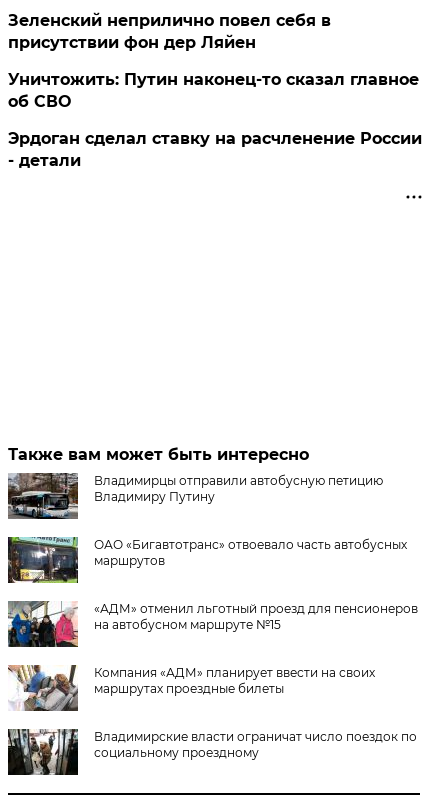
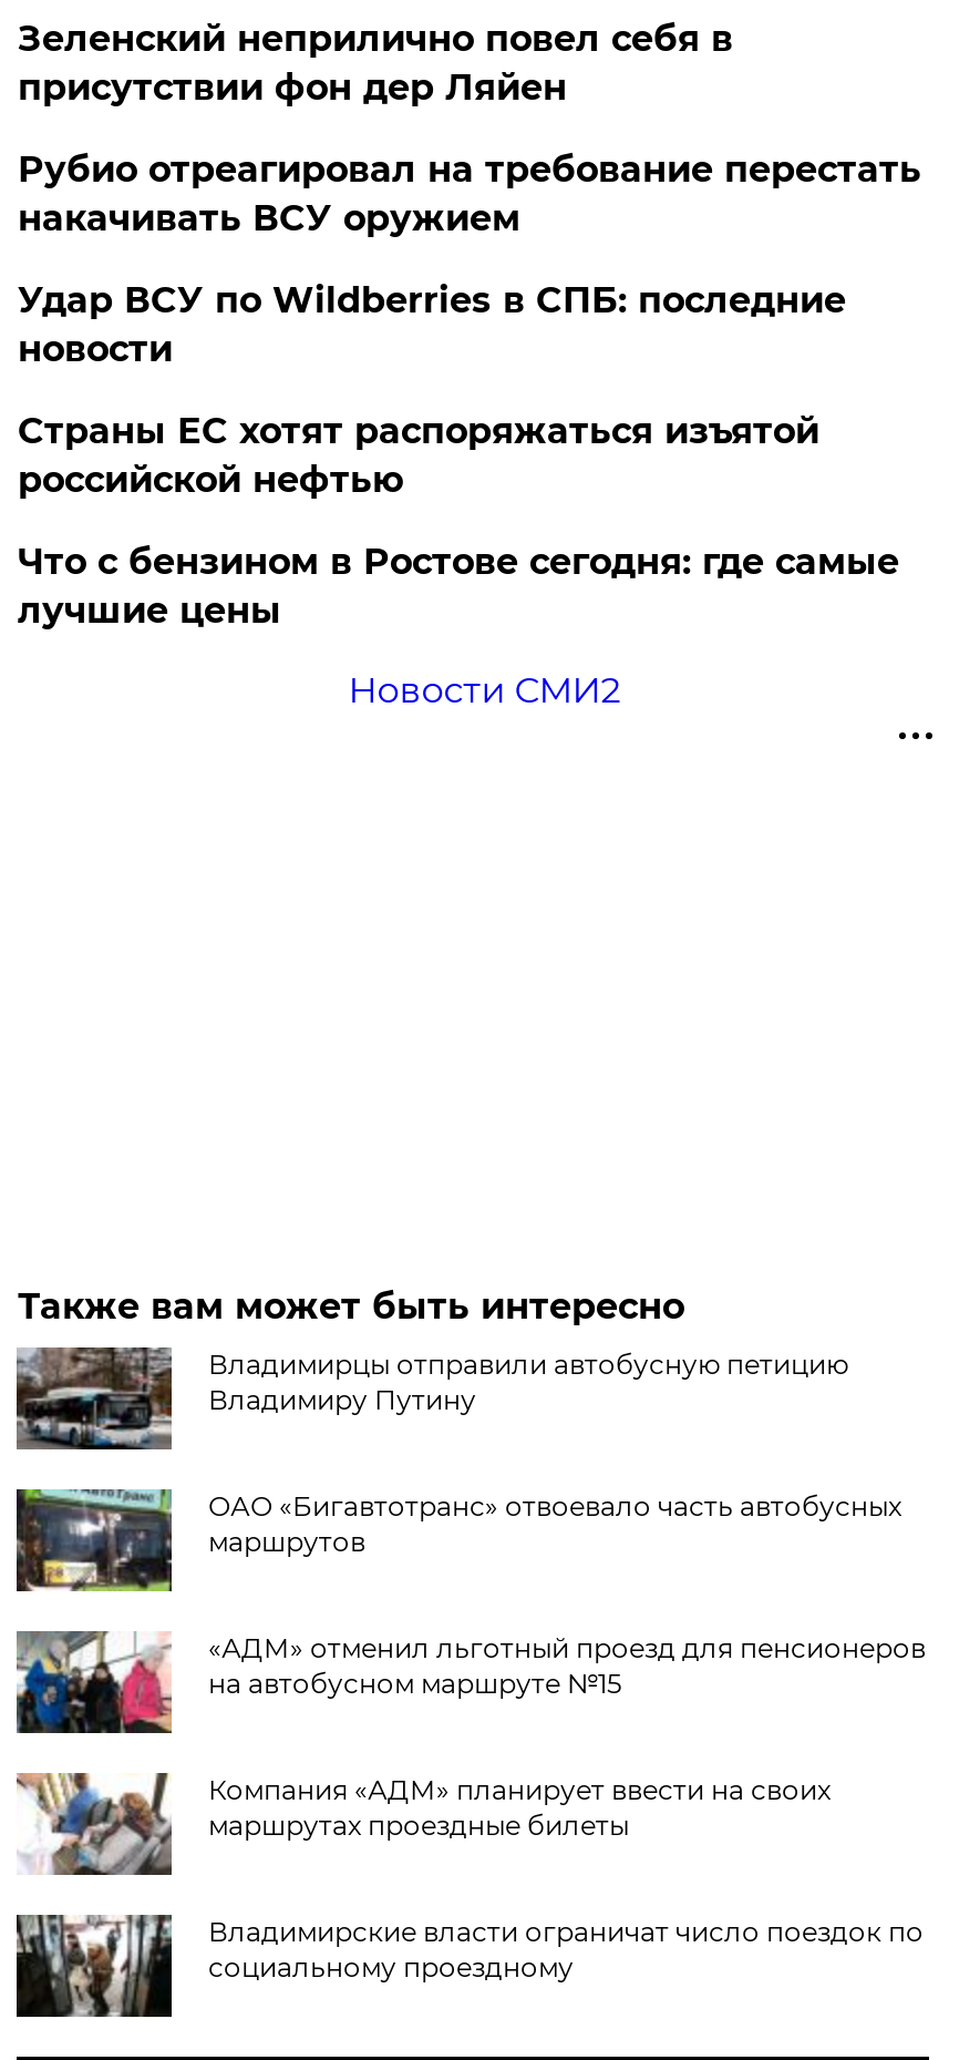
[8,70,422,170] Уничтожить: Путин наконец-то сказал главное | об СВО | Эрдоган сделал ставку на расчленение России | - детали -> [17,149,921,712] Рубио отреагировал на требование перестать | накачивать ВСУ оружием | Удар ВСУ по Wildberries в СПБ: последние | новости | Страны ЕС хотят распоряжаться изъятой | российской нефтью | Что с бензином в Ростове сегодня: где самые | лучшие цены | Новости СМИ2

